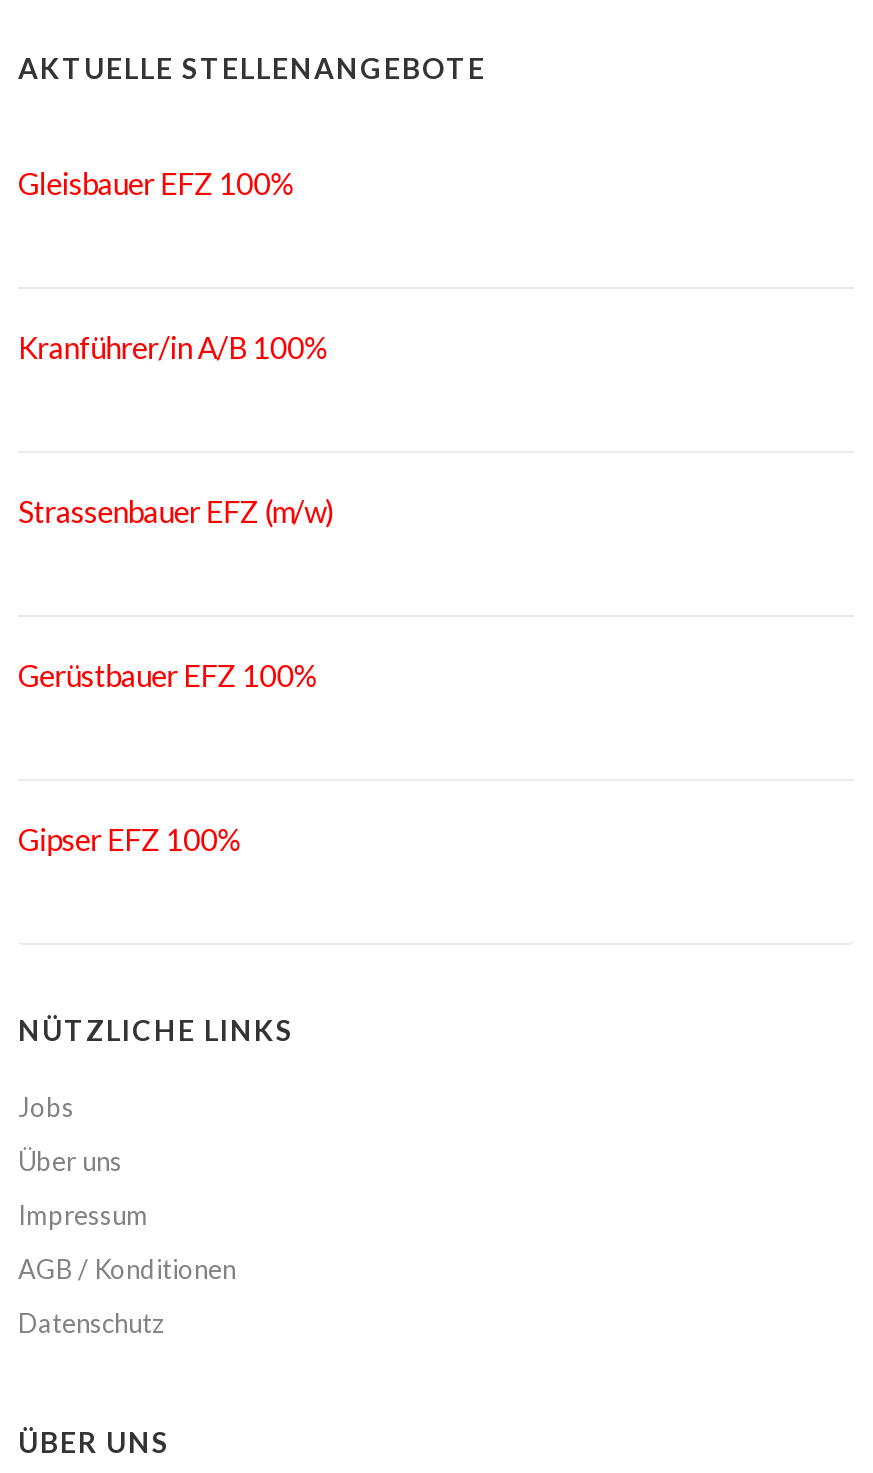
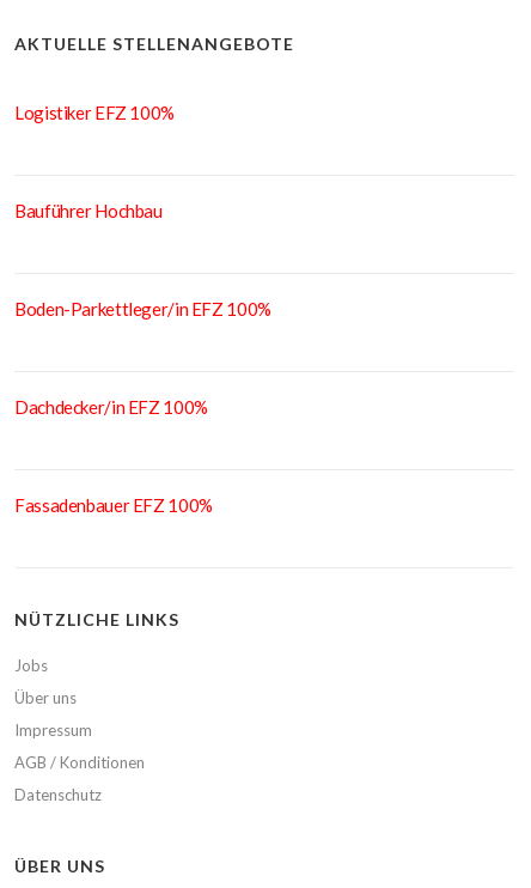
[18,164,294,200] Gleisbauer EFZ 100% -> [14,101,174,123] Logistiker EFZ 100%
[18,328,328,364] Kranführer/in A/B 100% -> [14,199,162,221] Bauführer Hochbau
[18,492,335,528] Strassenbauer EFZ (m/w) -> [14,298,271,319] Boden-Parkettleger/in EFZ 100%
[18,656,317,692] Gerüstbauer EFZ 100% -> [14,396,208,417] Dachdecker/in EFZ 100%
[18,820,241,856] Gipser EFZ 100% -> [14,494,213,515] Fassadenbauer EFZ 100%

